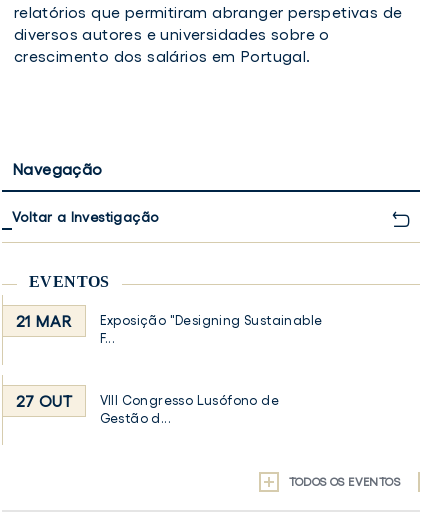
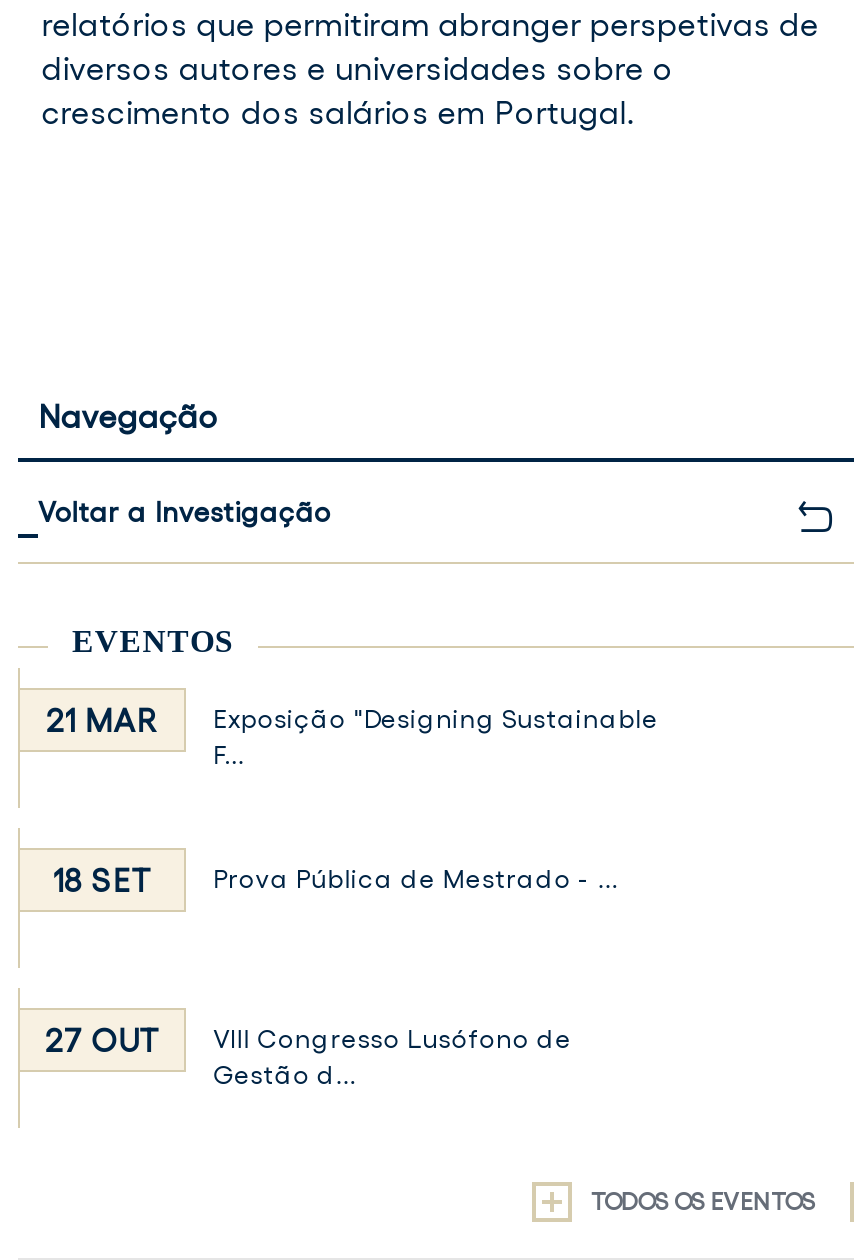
none -> [53,863,618,899] 18 SET | Prova Pública de Mestrado - ...

